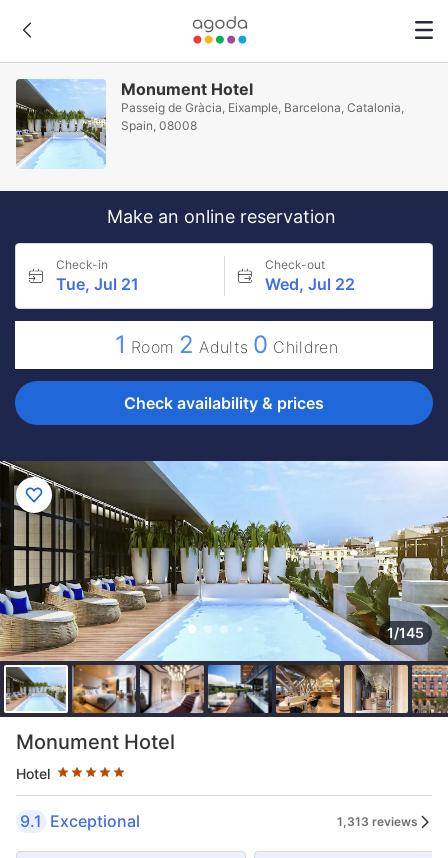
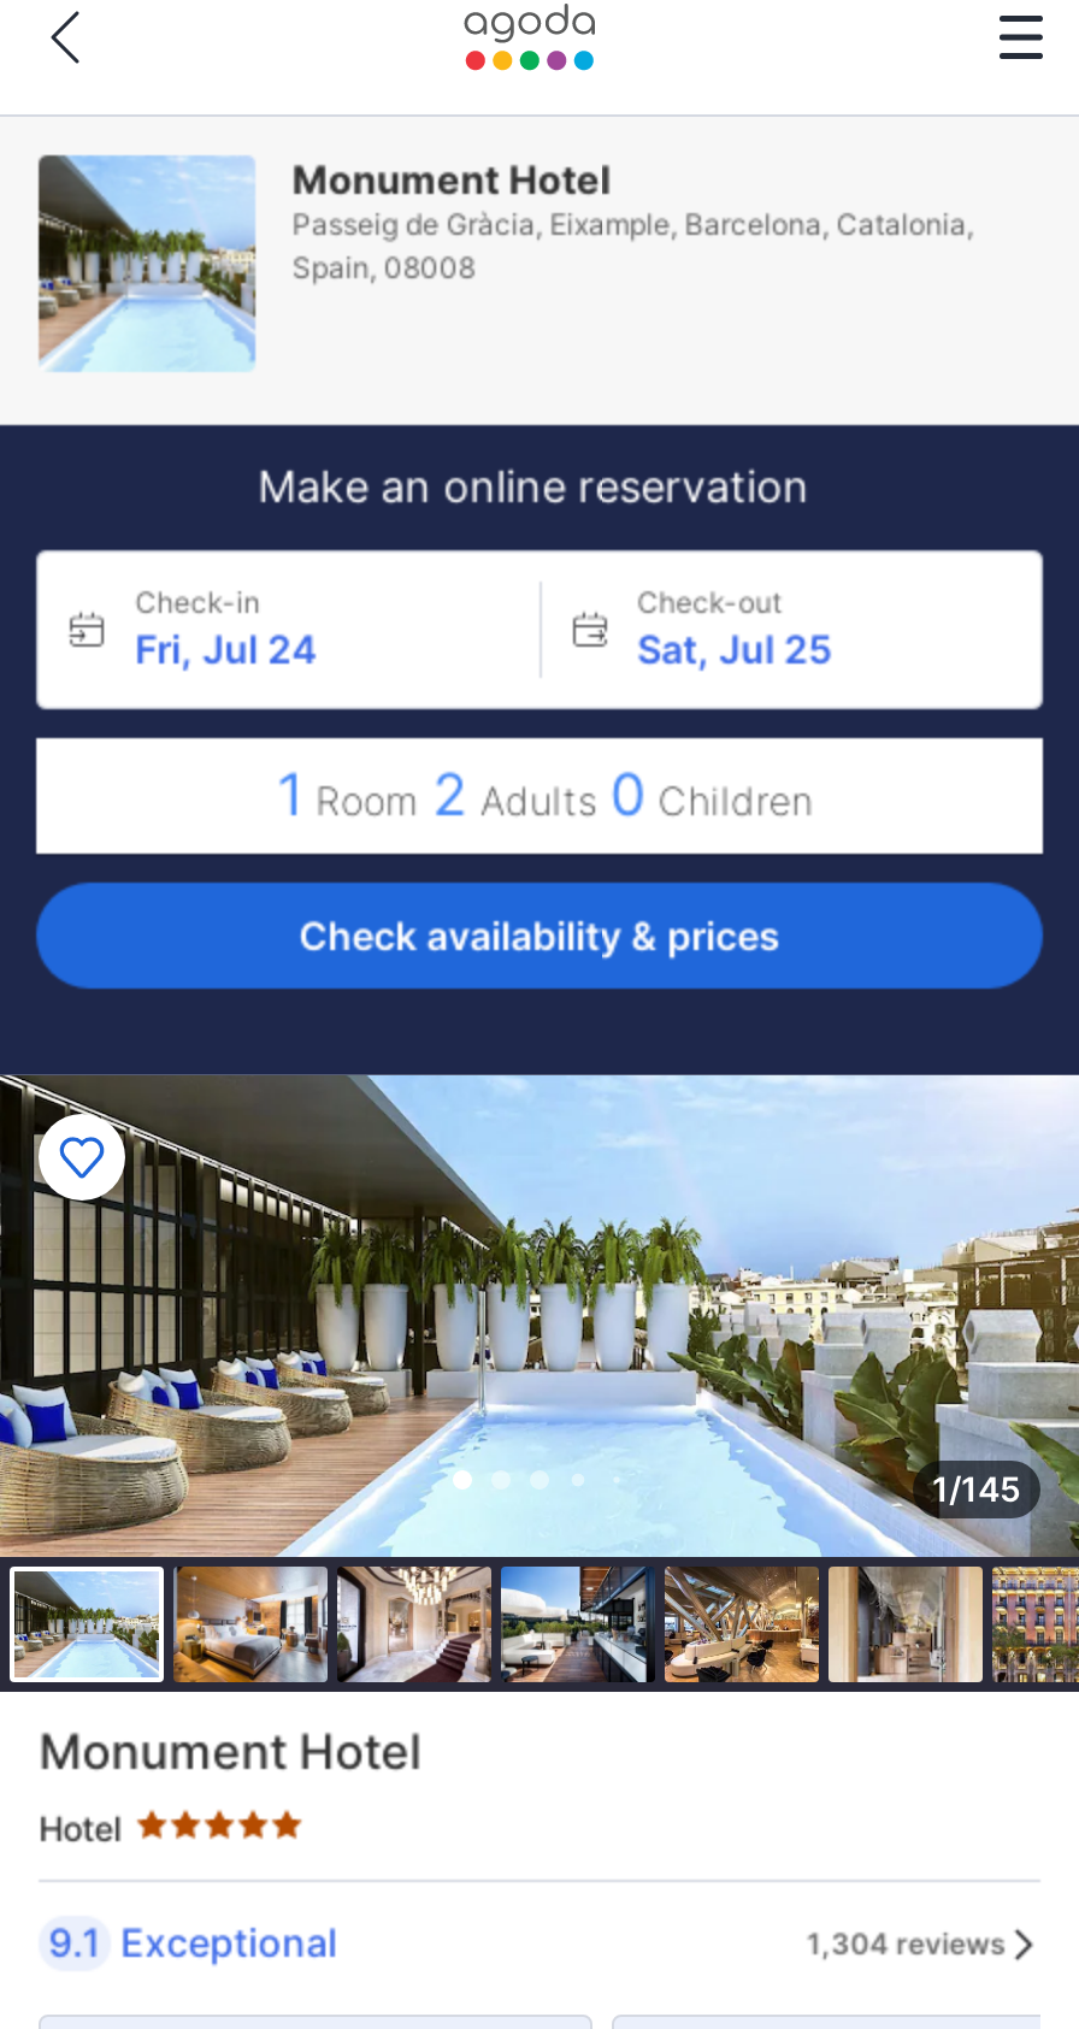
[56,274,139,294] Tue, Jul 21 -> [135,625,318,673] Fri, Jul 24
[264,274,354,294] Wed, Jul 22 -> [637,625,832,673] Sat, Jul 25
[337,813,418,828] 1,313 reviews -> [807,1924,1007,1960] 1,304 reviews

